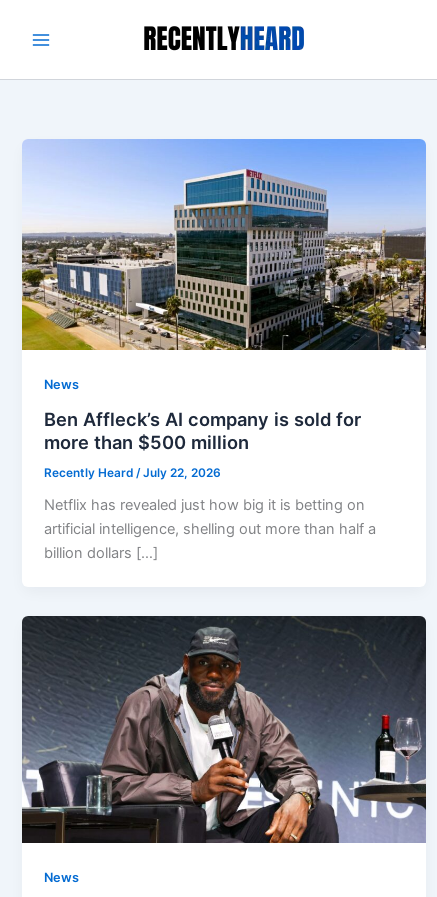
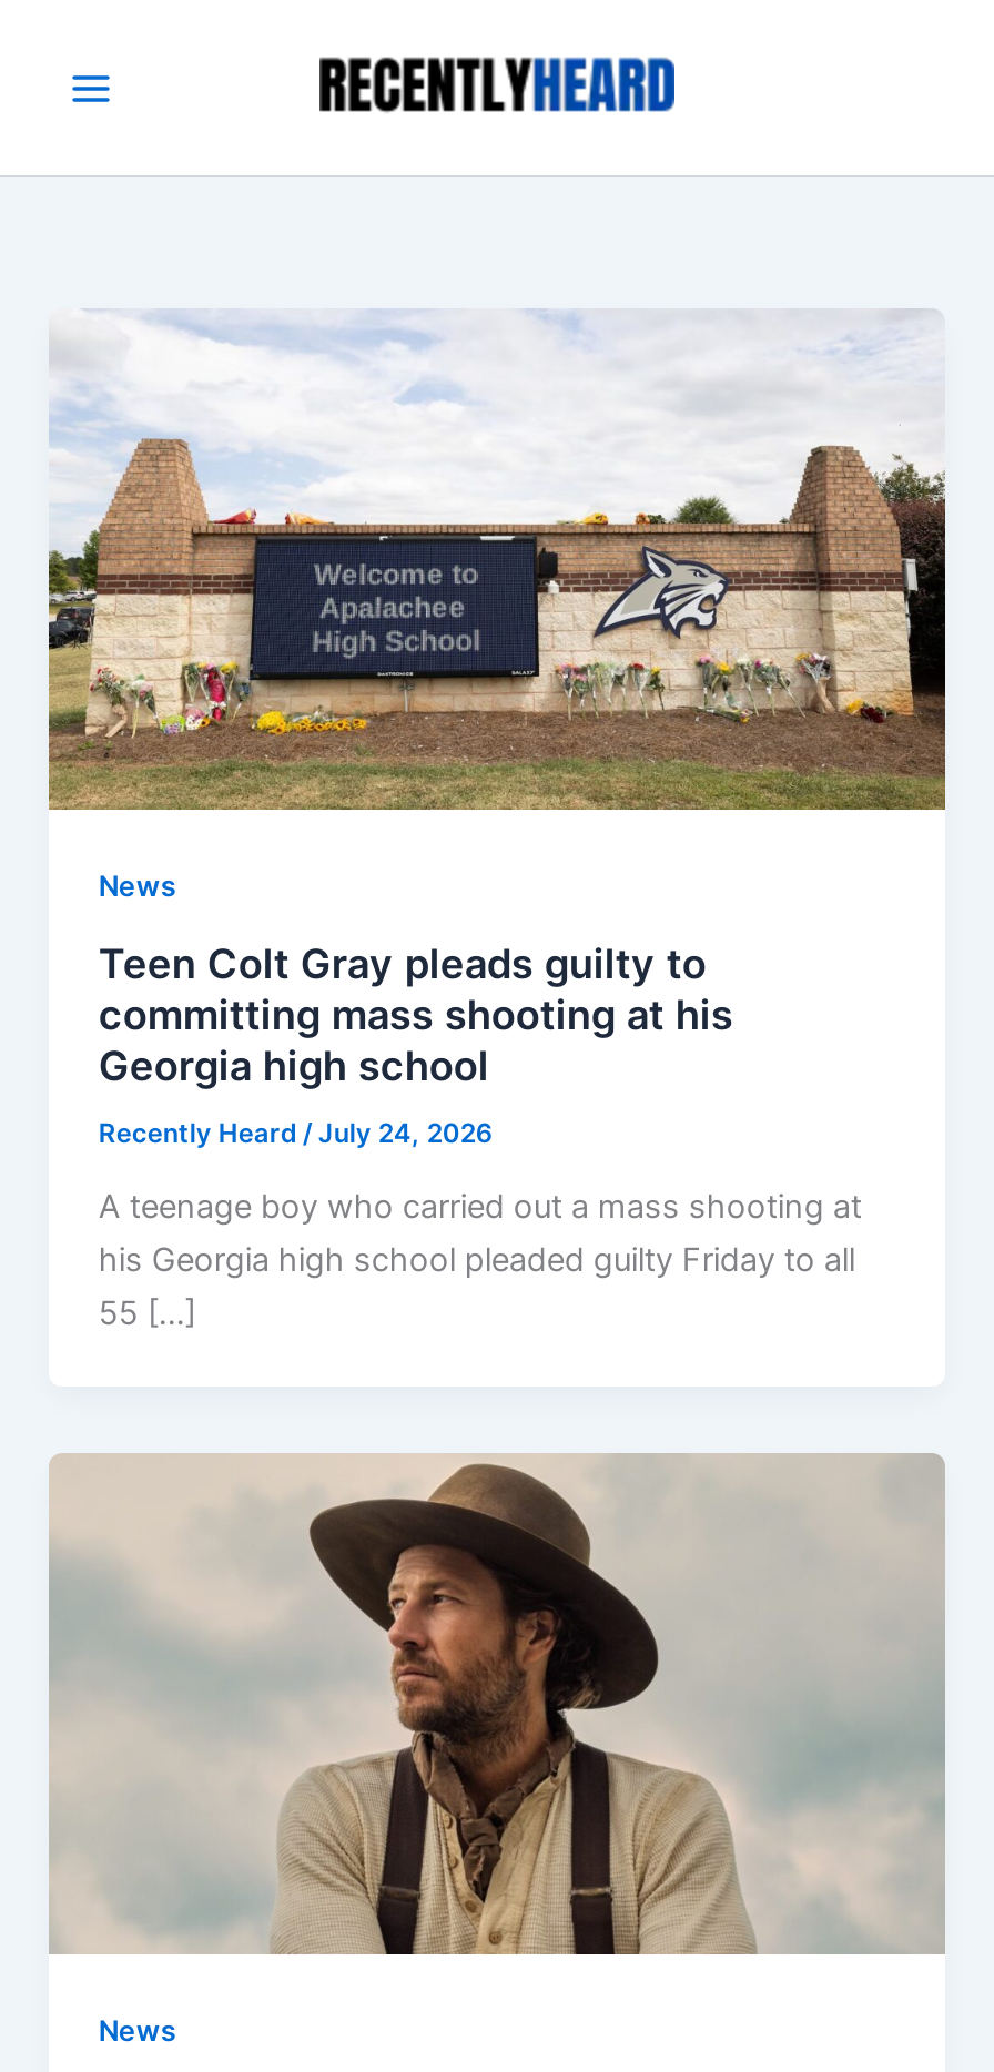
[22,138,427,351] [image] -> [49,311,945,812] [image]
[44,408,361,453] Ben Affleck’s AI company is sold for | more than $500 million -> [98,938,733,1089] Teen Colt Gray pleads guilty to | committing mass shooting at his | Georgia high school
[44,465,221,479] Recently Heard / July 22, 2026 -> [98,1117,493,1148] Recently Heard / July 24, 2026
[44,496,376,562] Netflix has revealed just how big it is betting on | artificial intelligence, shelling out more than half a | billion dollars […] -> [98,1186,862,1332] A teenage boy who carried out a mass shooting at | his Georgia high school pleaded guilty Friday to all | 55 […]
[21,615,427,844] [image] -> [49,1451,945,1957] [image]

